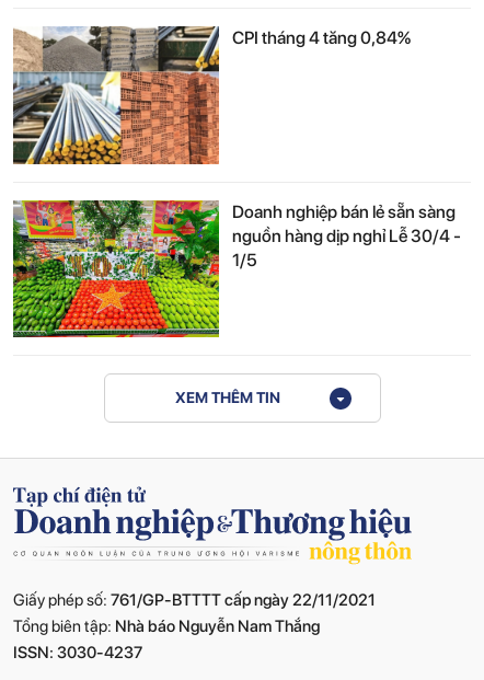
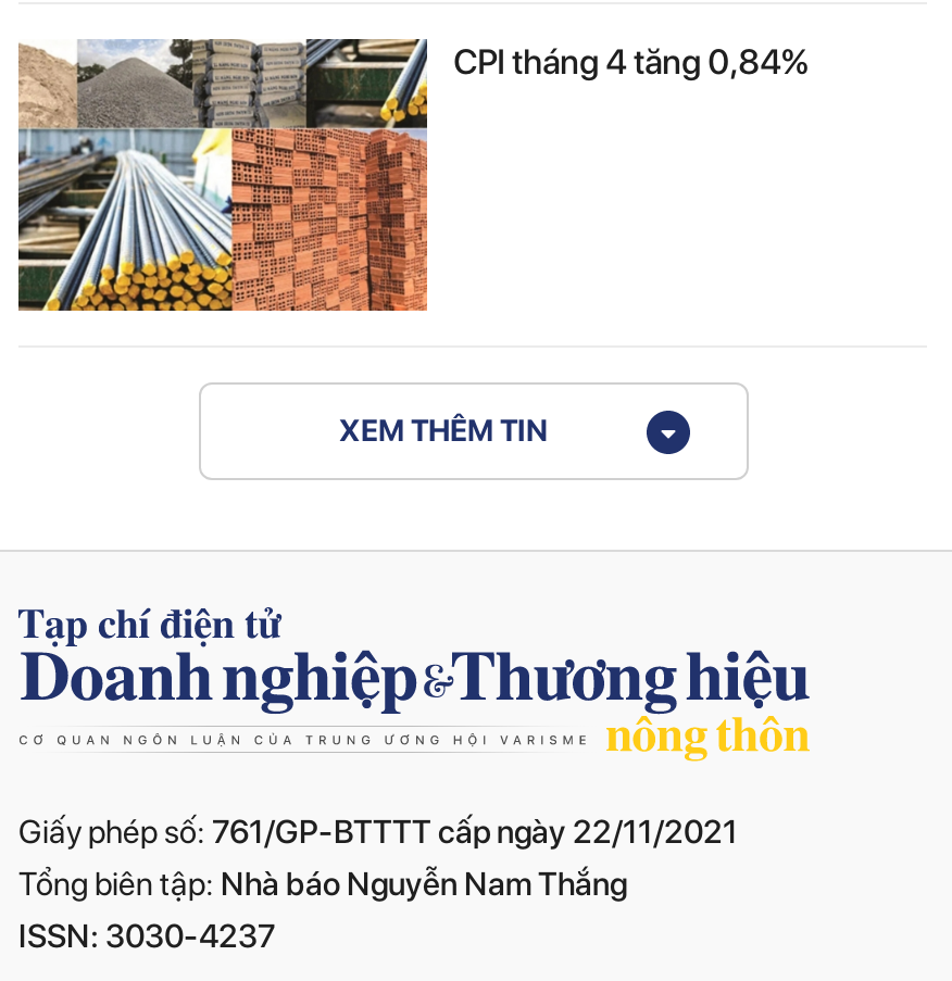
[12,199,461,338] [image] | Doanh nghiệp bán lẻ sẵn sàng | nguồn hàng dịp nghỉ Lễ 30/4 - | 1/5 -> none

